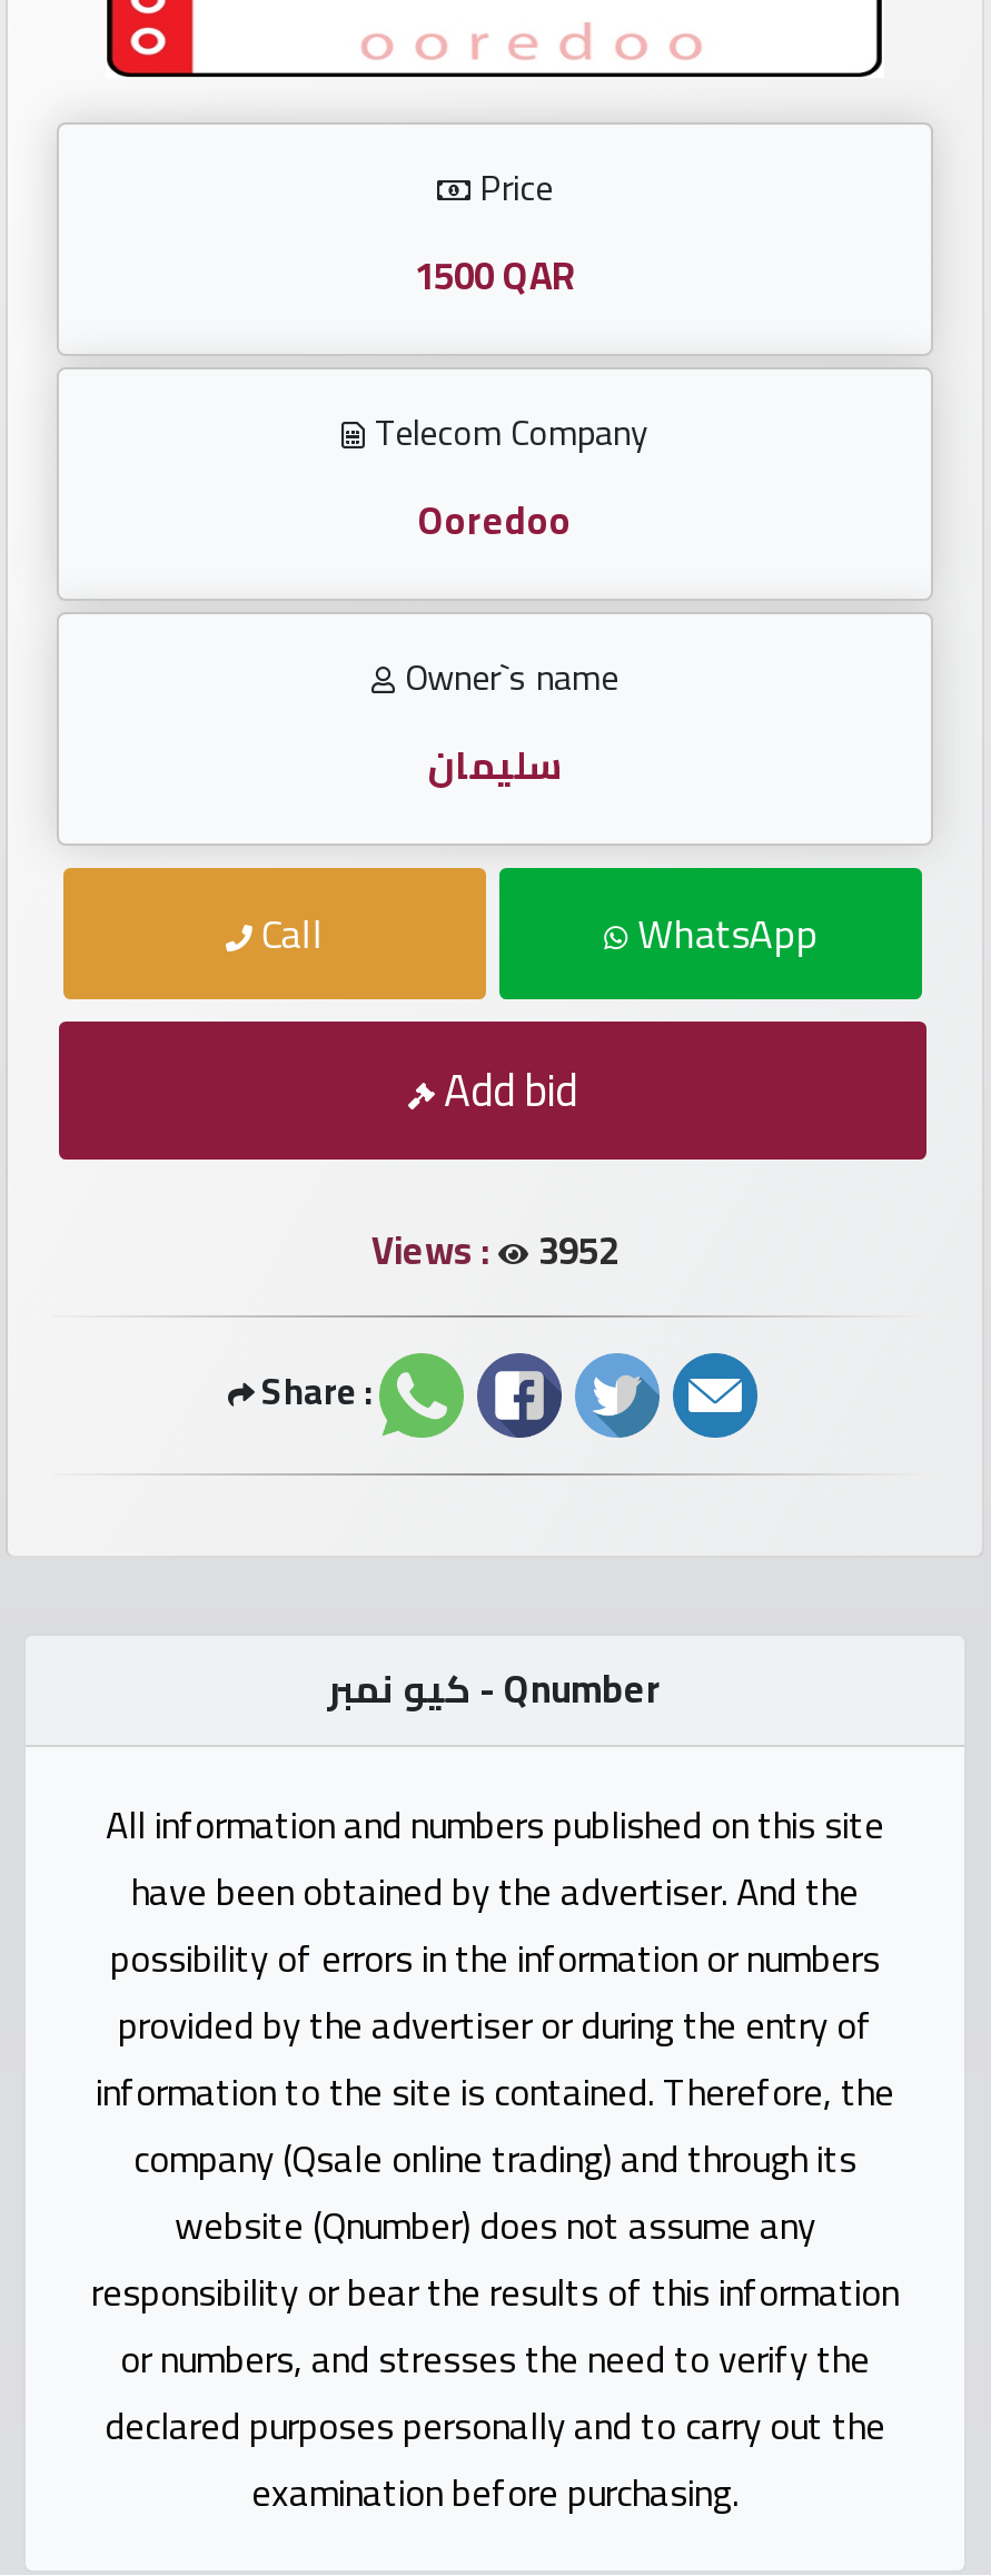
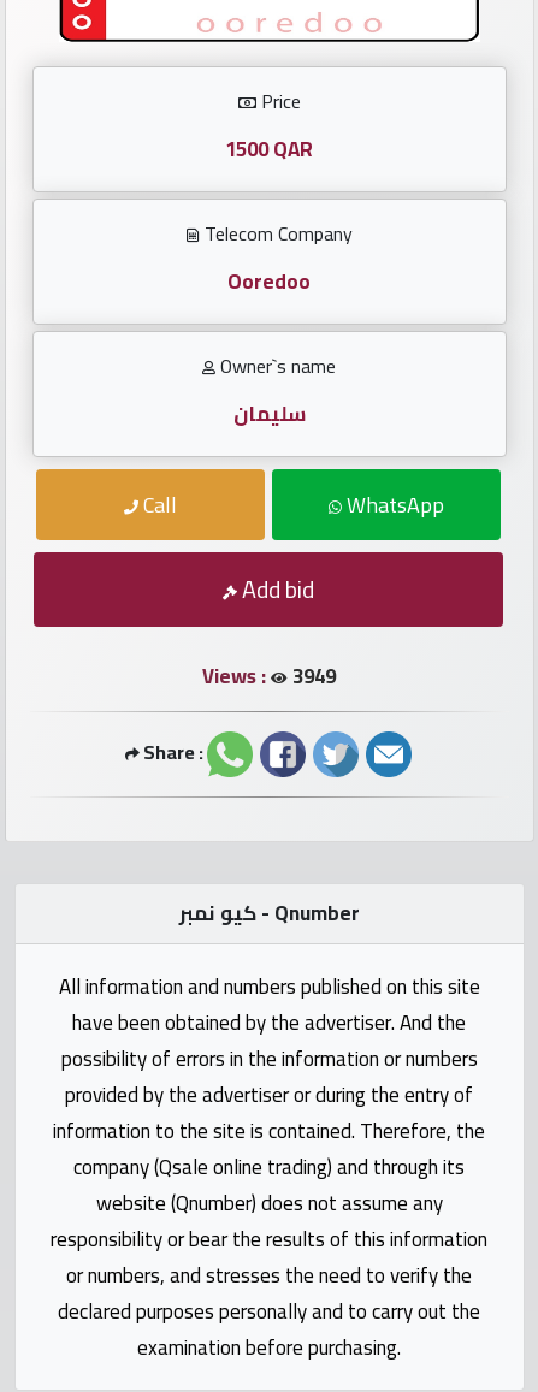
[371,1215,618,1286] Views : 3952 -> [203,657,336,695] Views : 3949

